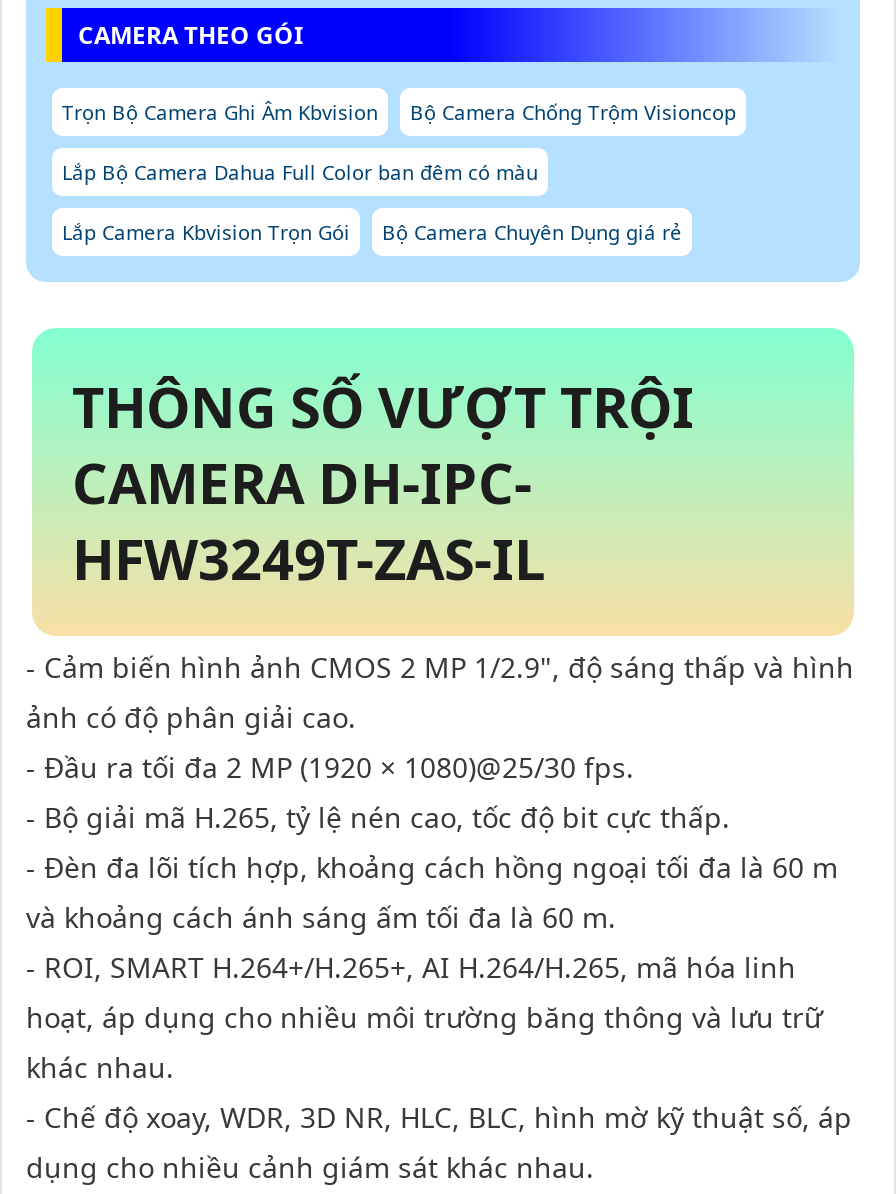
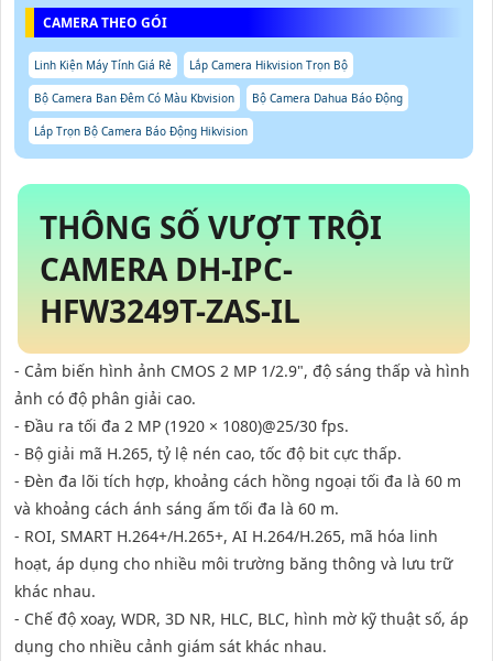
[62,98,736,126] Trọn Bộ Camera Ghi Âm Kbvision | Bộ Camera Chống Trộm Visioncop -> [34,57,348,73] Linh Kiện Máy Tính Giá Rẻ | Lắp Camera Hikvision Trọn Bộ
[62,158,538,186] Lắp Bộ Camera Dahua Full Color ban đêm có màu -> [34,90,403,106] Bộ Camera Ban Đêm Có Màu Kbvision | Bộ Camera Dahua Báo Động
[62,218,682,246] Lắp Camera Kbvision Trọn Gói | Bộ Camera Chuyên Dụng giá rẻ -> [34,123,248,139] Lắp Trọn Bộ Camera Báo Động Hikvision

